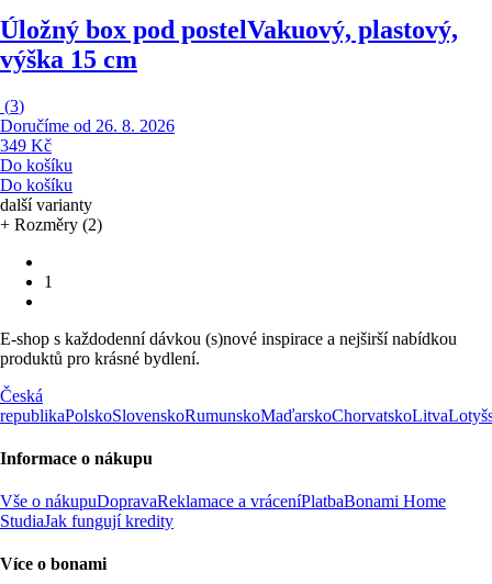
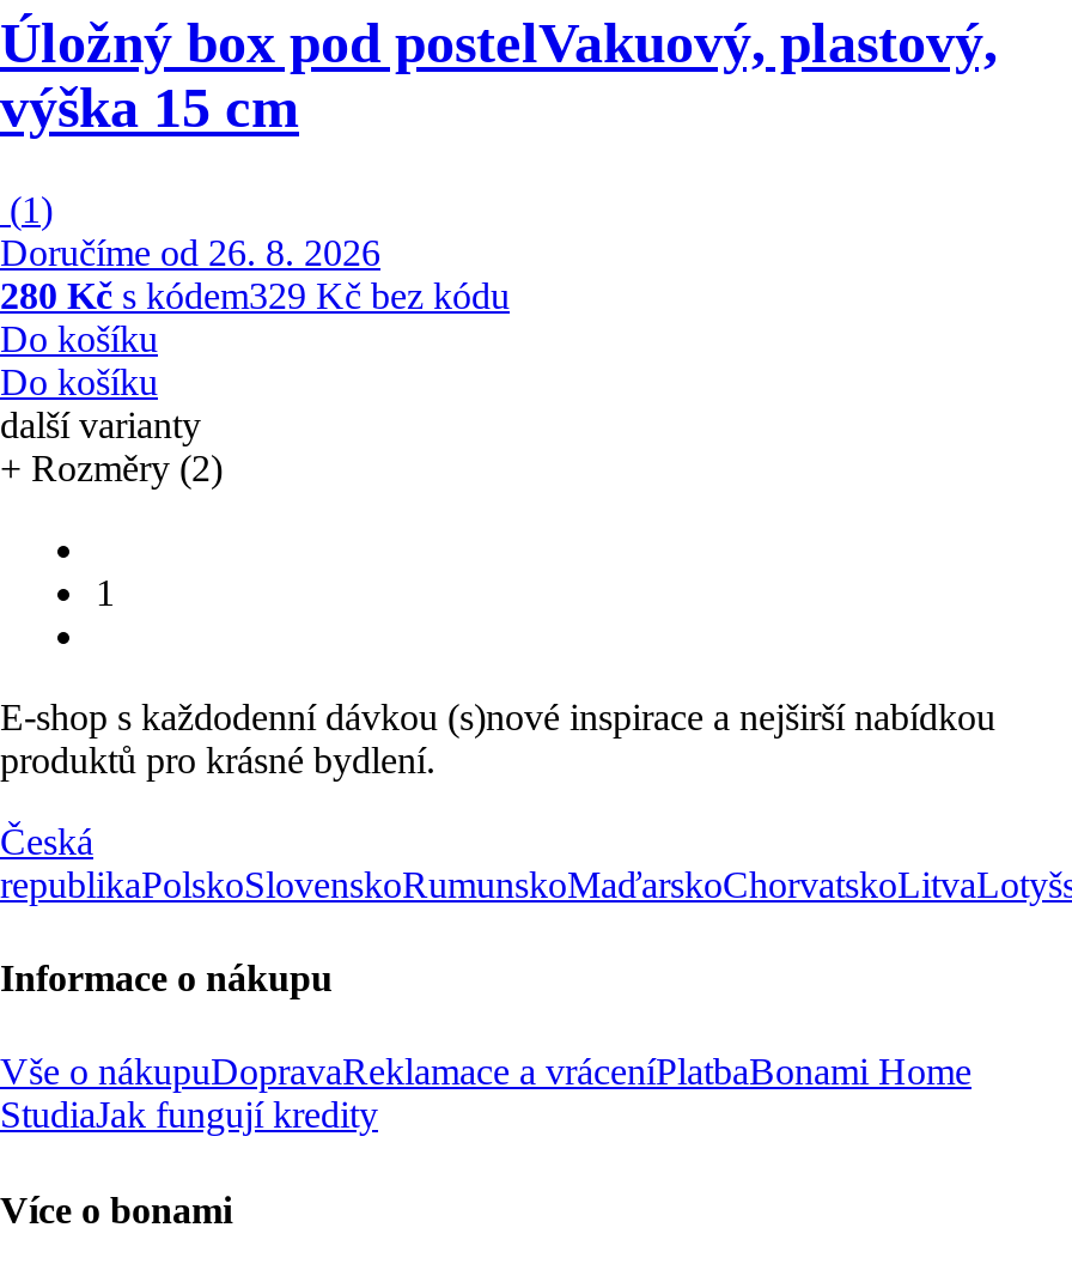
[0,96,24,115] (3) -> [0,188,53,229] (1)
[0,136,52,154] 349 Kč -> [0,274,510,315] 280 Kč s kódem329 Kč bez kódu

